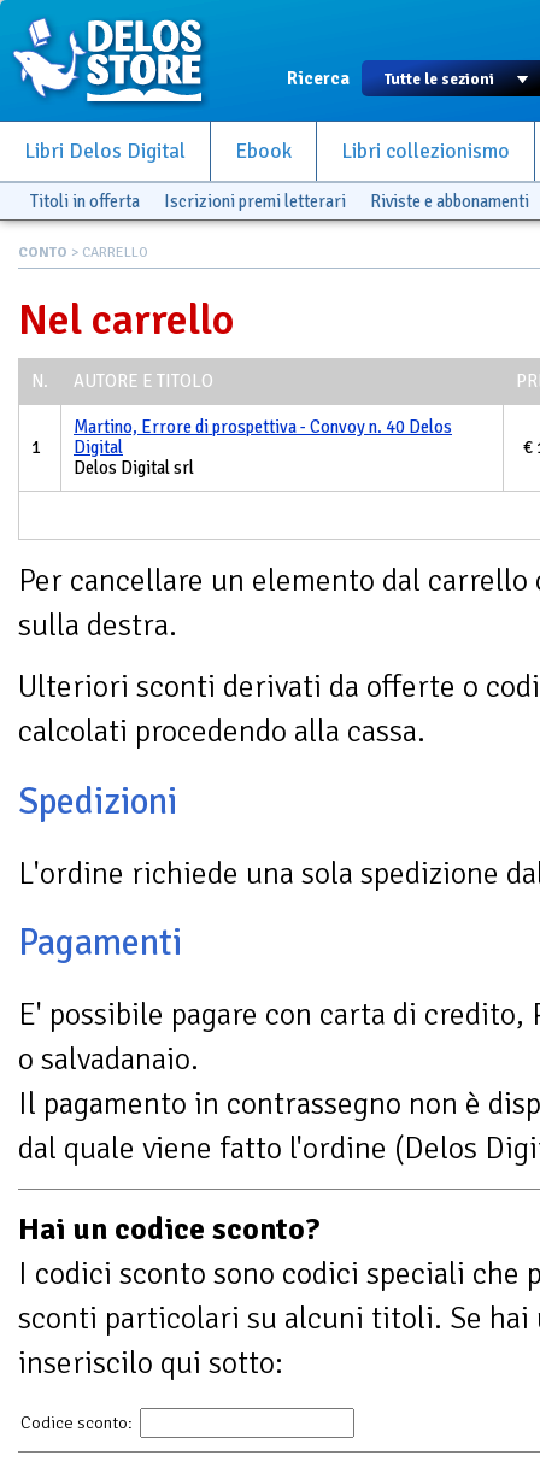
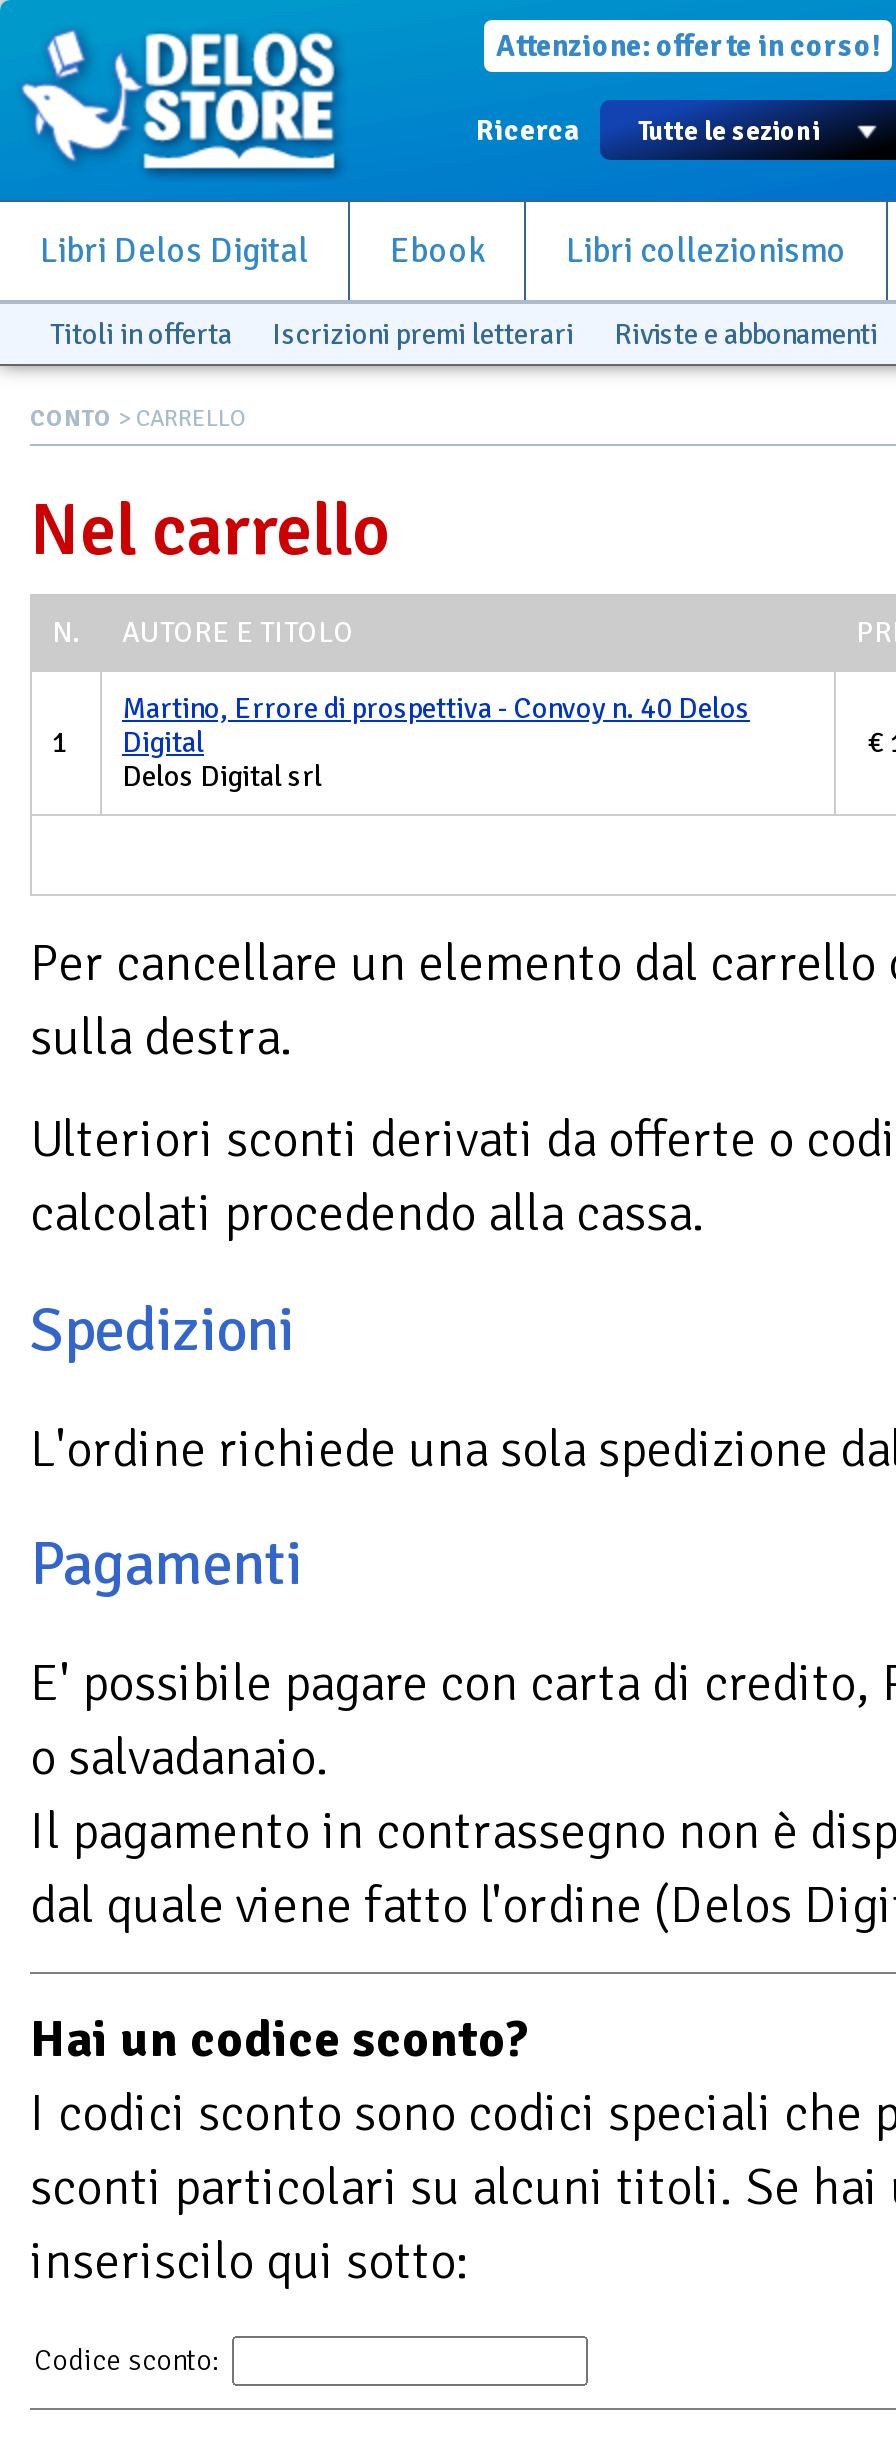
none -> [496,28,880,64] Attenzione: offerte in corso!

